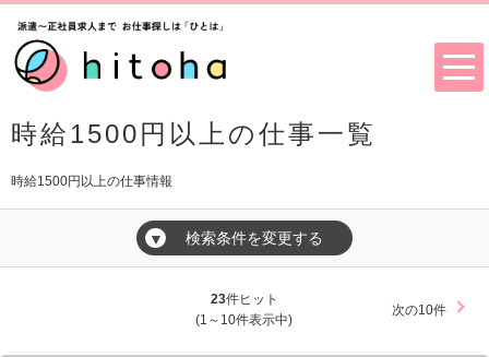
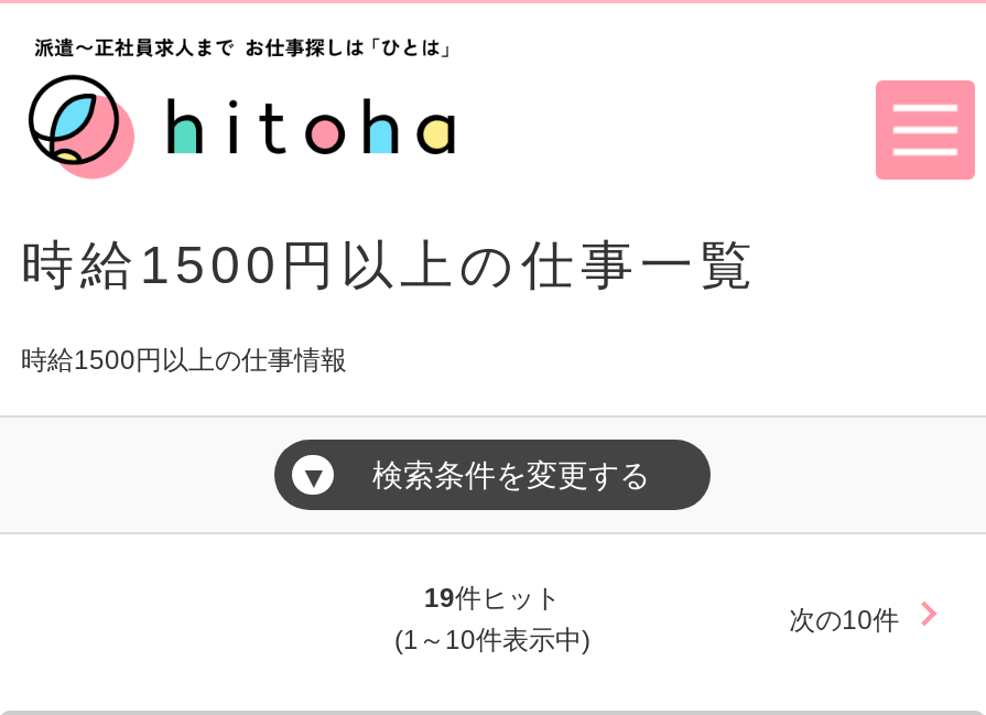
[211,292,278,307] 23件ヒット -> [424,583,561,614] 19件ヒット

